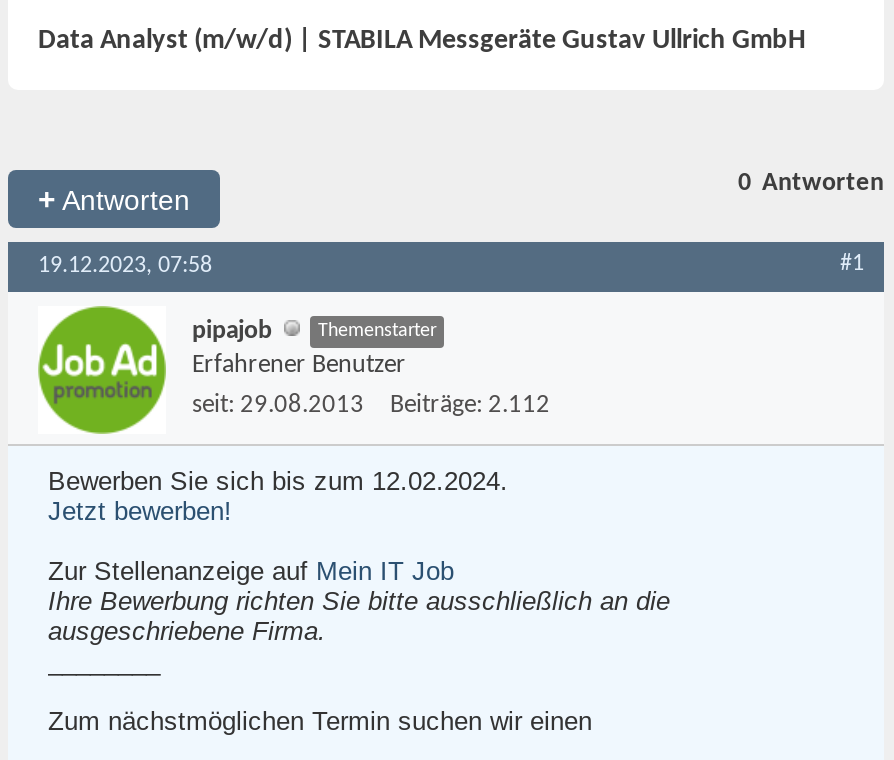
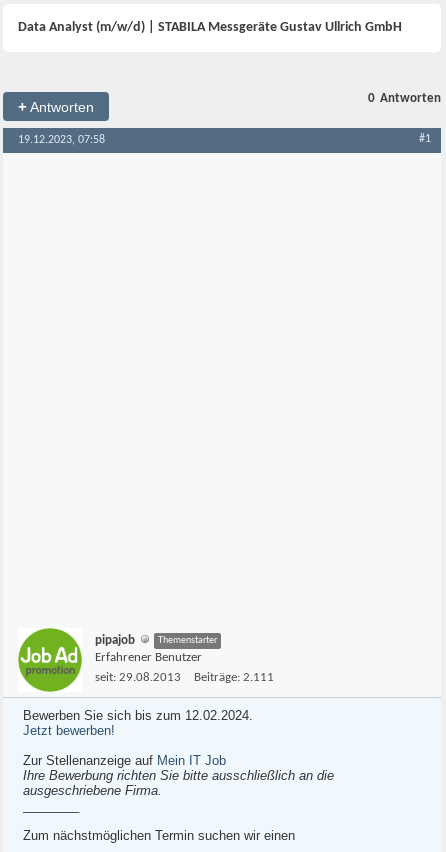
[192,392,550,418] seit: 29.08.2013 Beiträge: 2.112 -> [95,671,274,684] seit: 29.08.2013 Beiträge: 2.111

